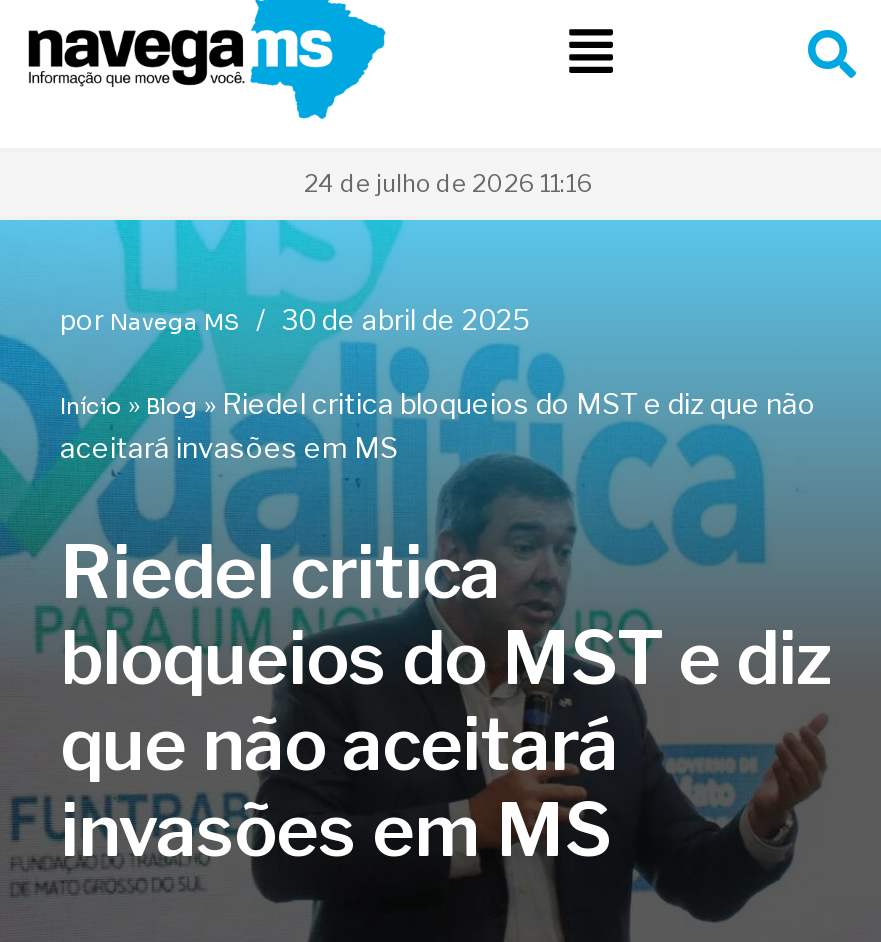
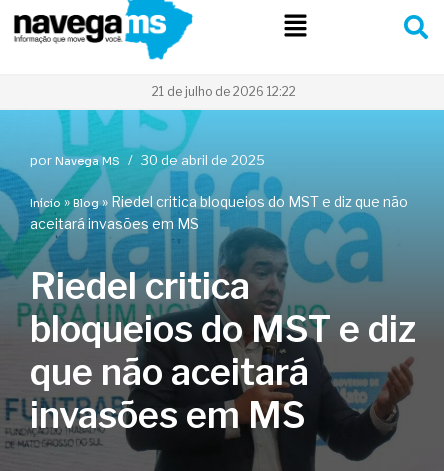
[304,169,592,199] 24 de julho de 2026 11:16 -> [152,84,296,99] 21 de julho de 2026 12:22

